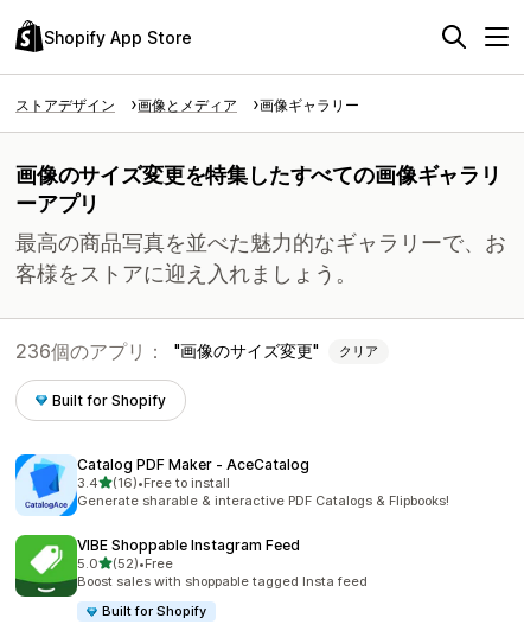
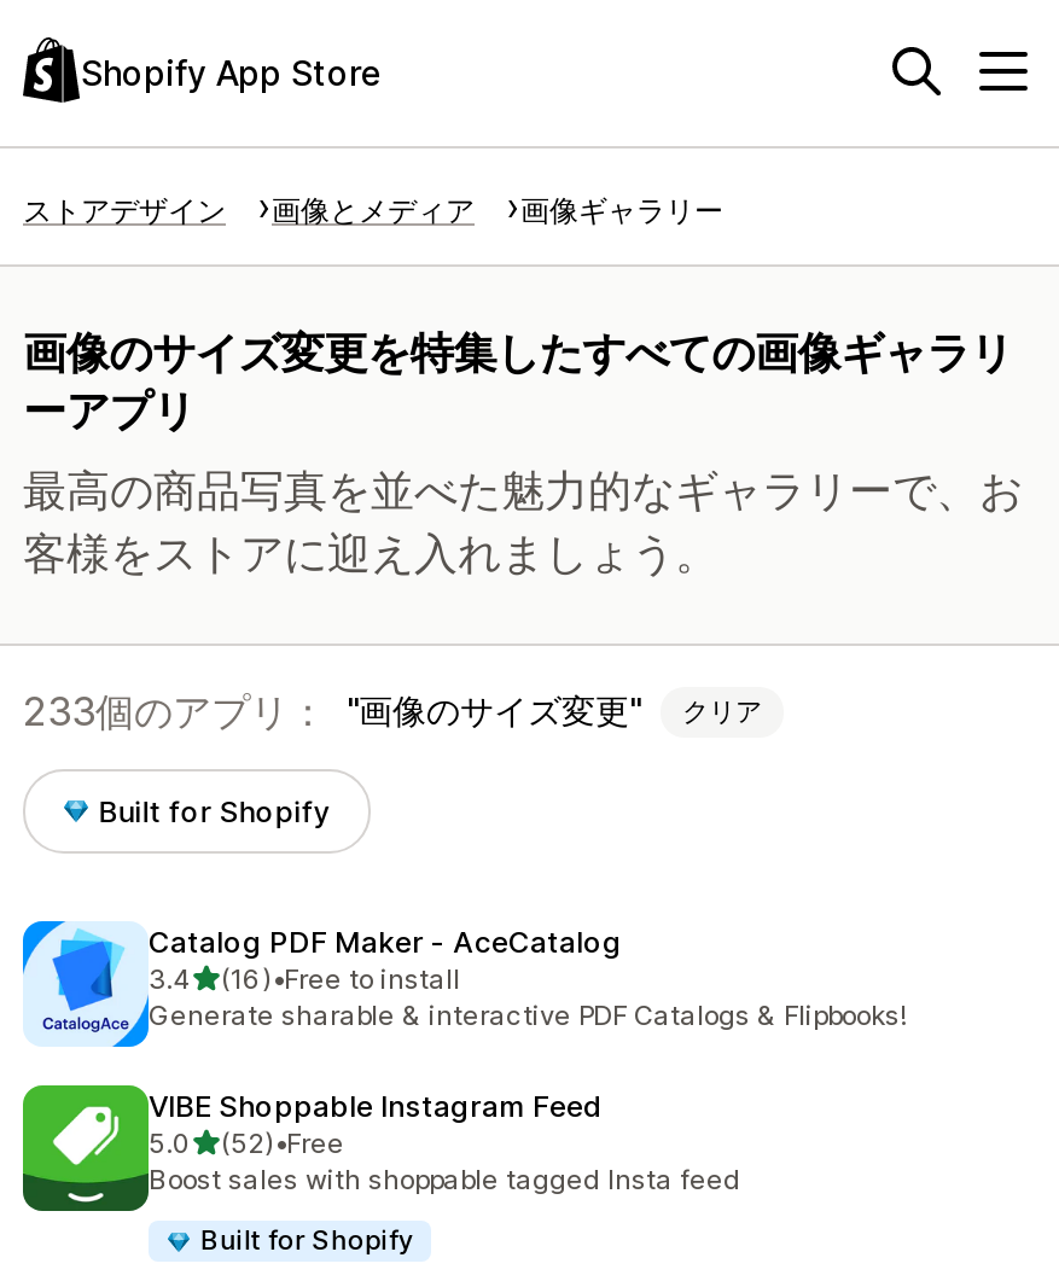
[15,339,378,363] 236個のアプリ： 画像のサイズ変更 クリア -> [23,687,762,735] 233個のアプリ： 画像のサイズ変更 クリア

